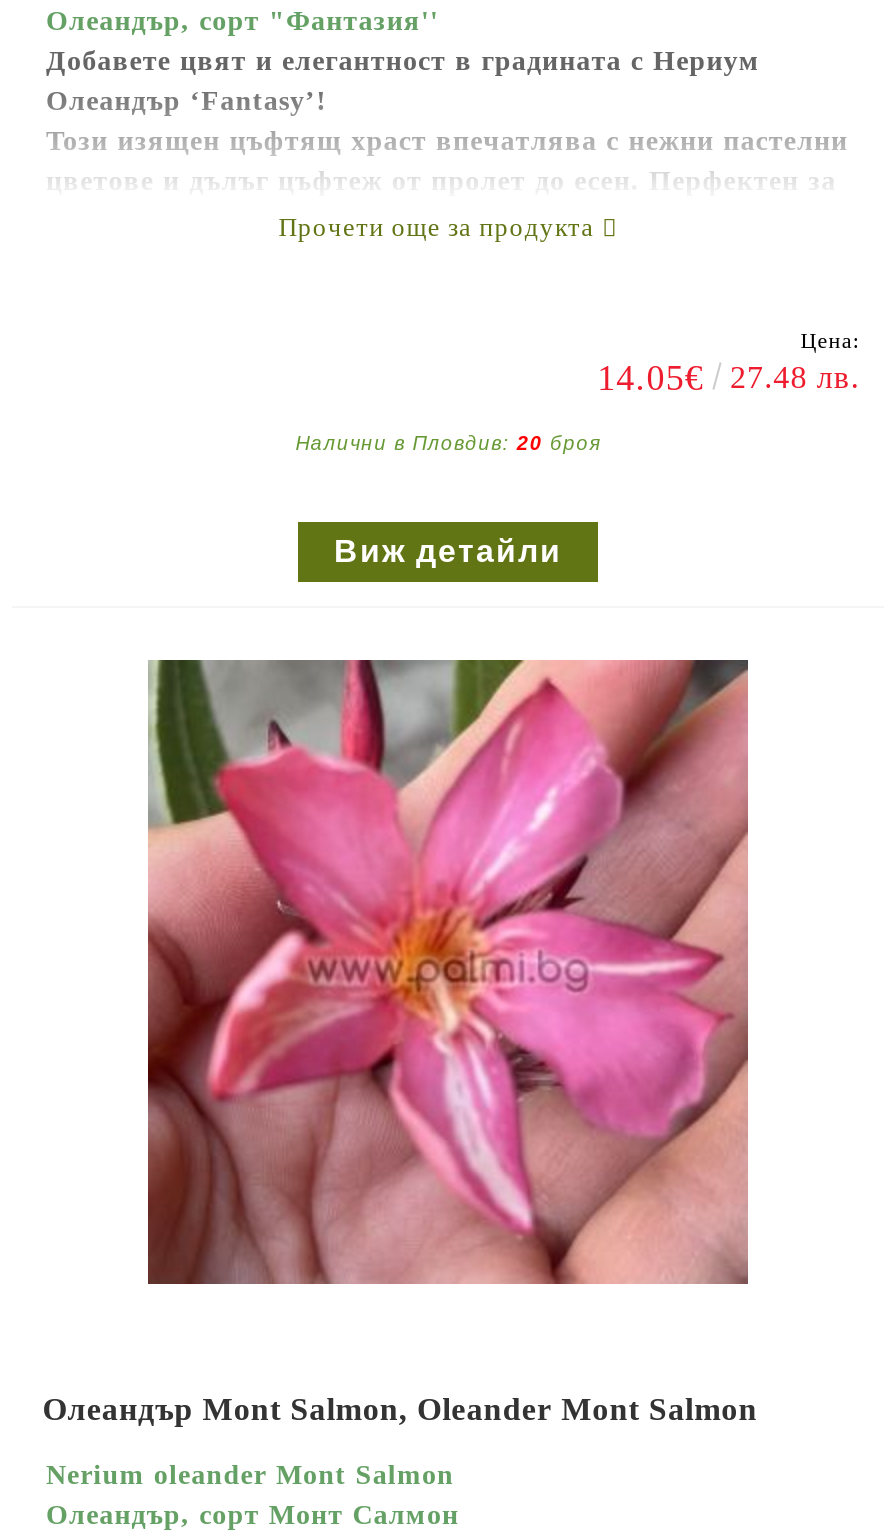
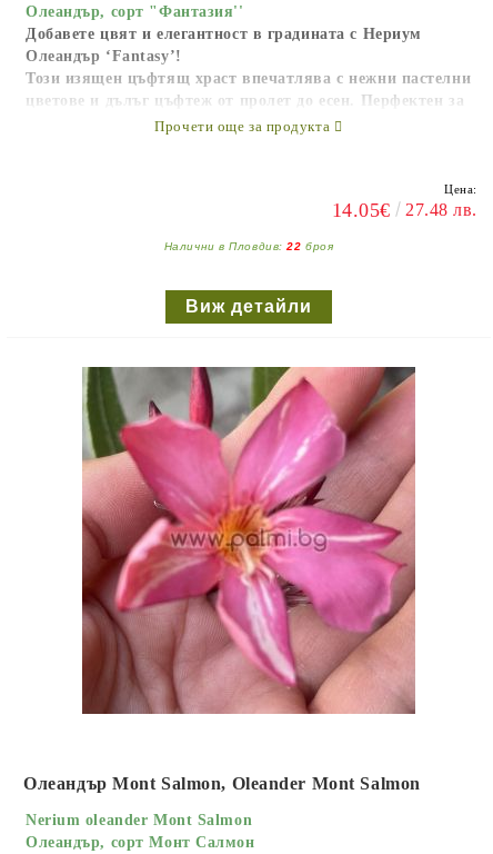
[295,432,601,454] Налични в Пловдив: 20 броя -> [164,240,333,252] Налични в Пловдив: 22 броя

